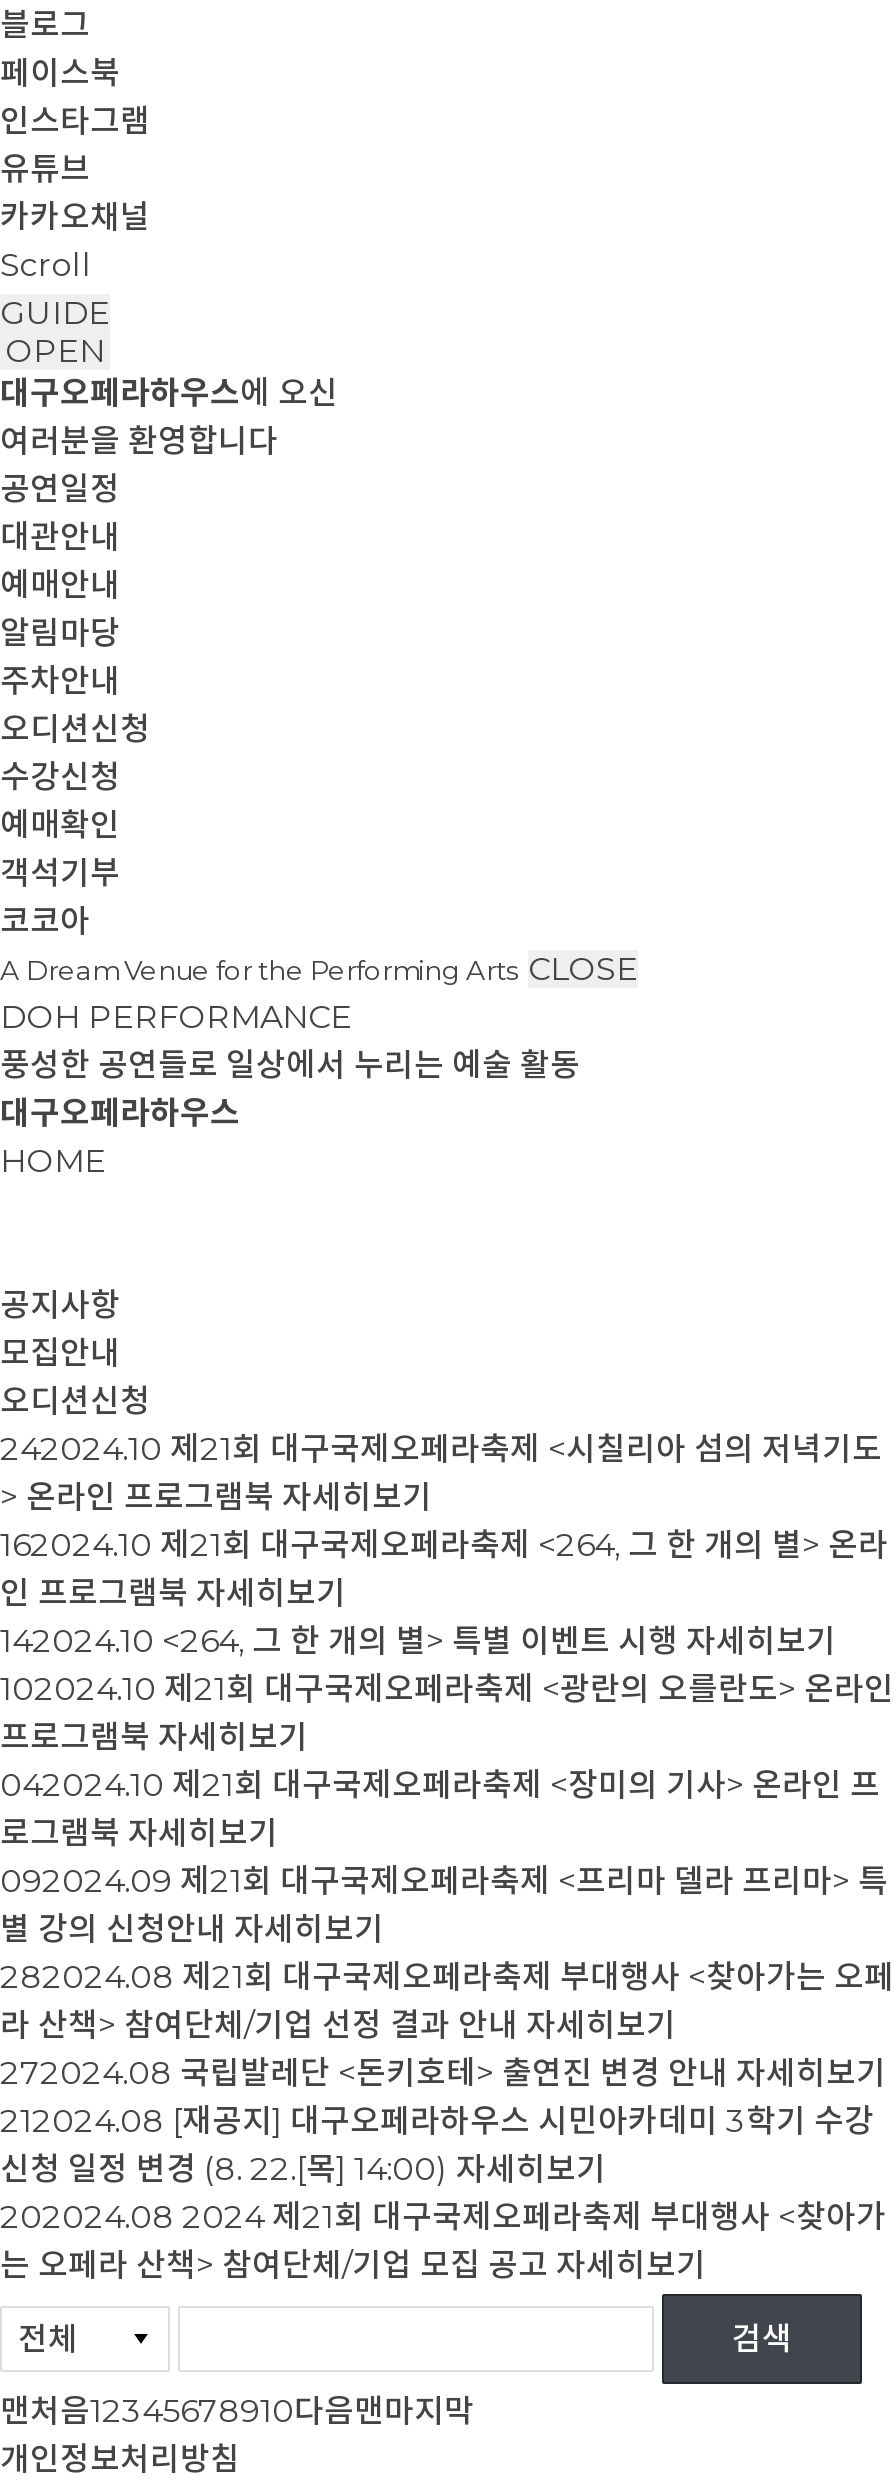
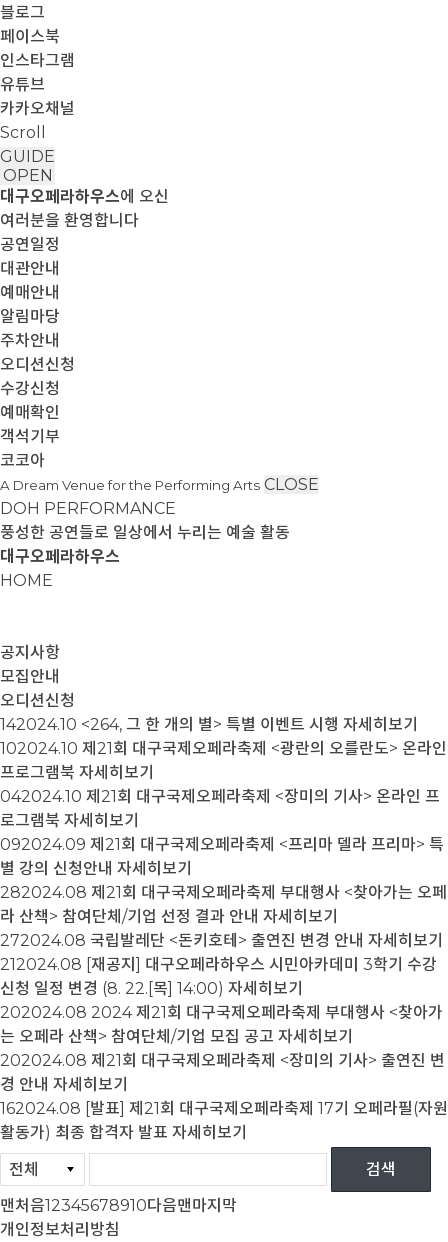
[0,1430,888,1612] 242024.10 제21회 대구국제오페라축제 <시칠리아 섬의 저녁기도 | > 온라인 프로그램북 자세히보기 | 162024.10 제21회 대구국제오페라축제 <264, 그 한 개의 별> 온라 | 인 프로그램북 자세히보기 -> none
moved [0,1622,894,2284] -> [0,715,447,1046]: 142024.10 <264, 그 한 개의 별> 특별 이벤트 시행 자세히보기 | 102024.10 제21회 대구국제오페라축제 <광란의 오를란도> 온라인 | 프로그램북 자세히보기 | ... | 202024.08 2024 제21회 대구국제오페라축제 부대행사 <찾아가 | 는 오페라 산책> 참여단체/기업 모집 공고 자세히보기
none -> [0,1051,448,1142] 202024.08 제21회 대구국제오페라축제 <장미의 기사> 출연진 변 | 경 안내 자세히보기 | 162024.08 [발표] 제21회 대구국제오페라축제 17기 오페라필(자원 | 활동가) 최종 합격자 발표 자세히보기

